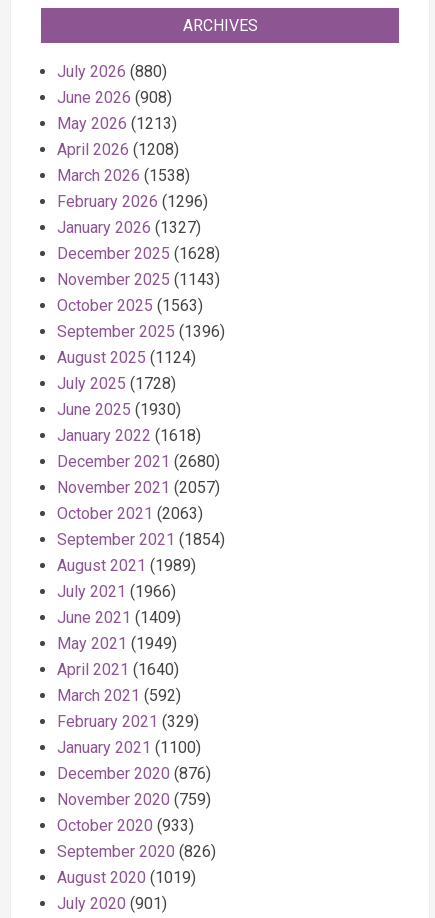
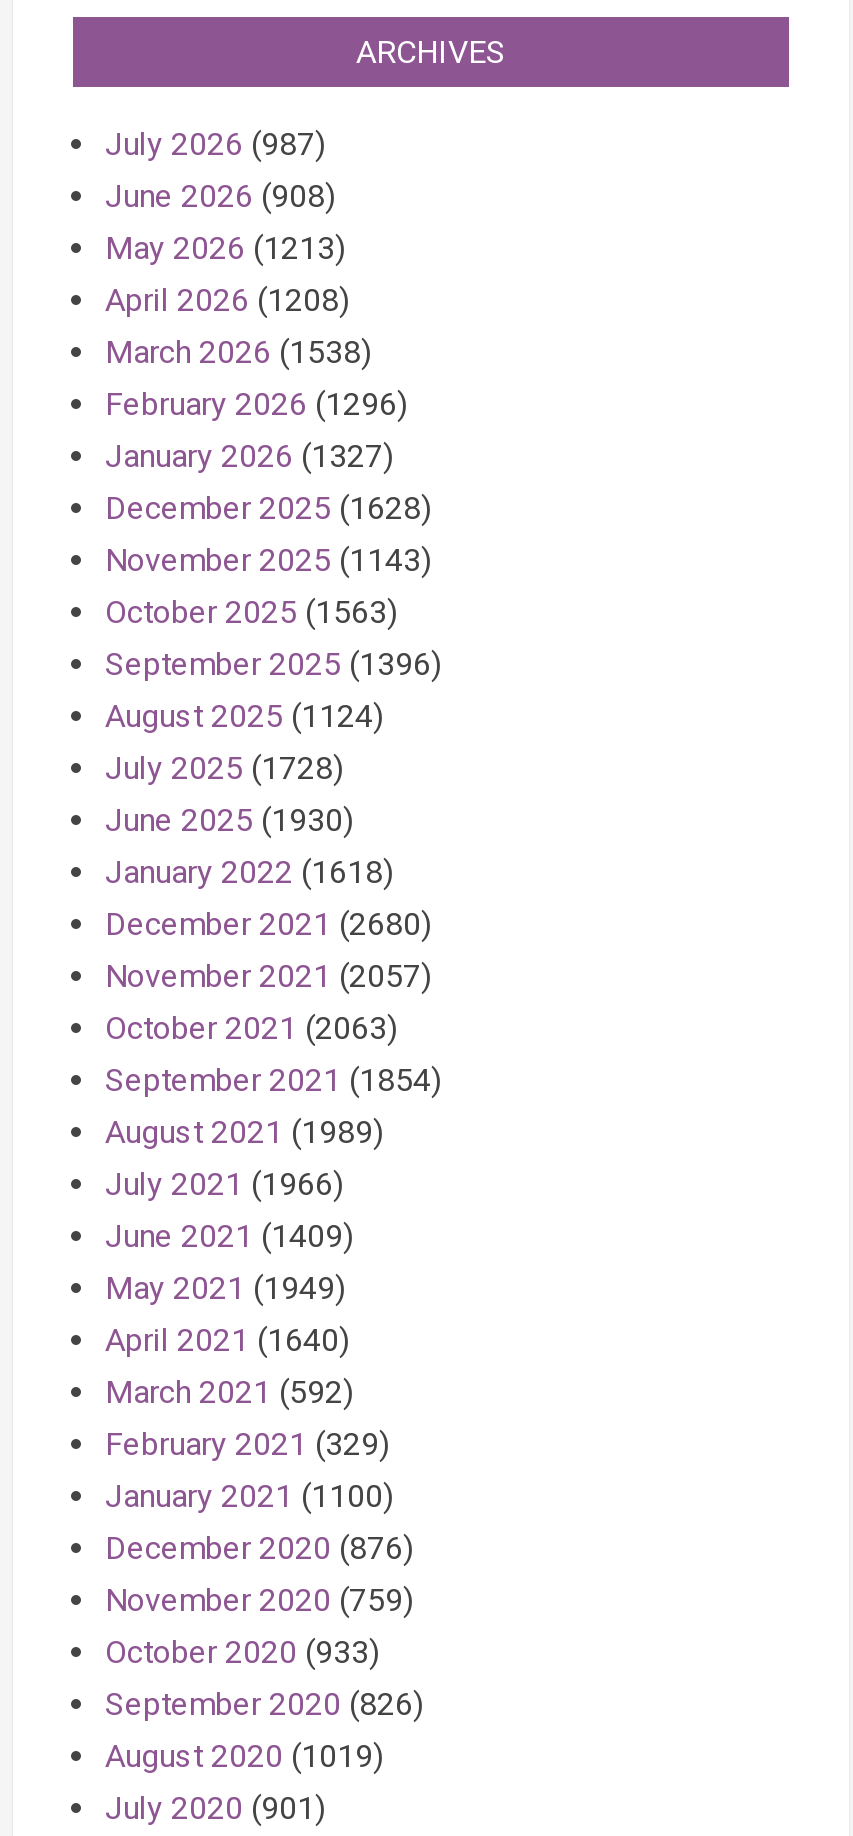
[57,62,167,81] July 2026 (880) -> [105,125,325,163] July 2026 (987)

